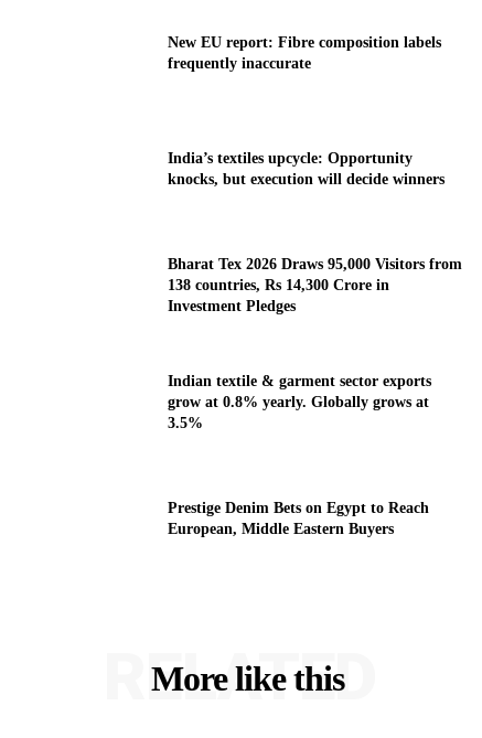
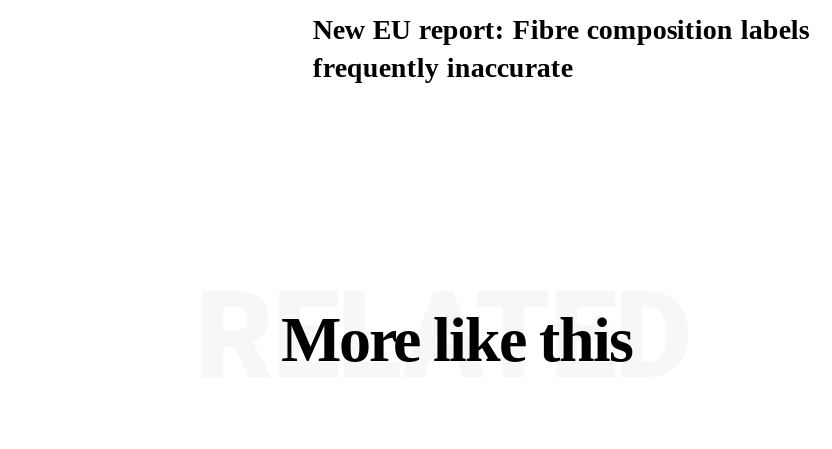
[168,150,445,188] India’s textiles upcycle: Opportunity | knocks, but execution will decide winners -> none
[168,256,463,315] Bharat Tex 2026 Draws 95,000 Visitors from | 138 countries, Rs 14,300 Crore in | Investment Pledges -> none
[168,373,432,431] Indian textile & garment sector exports | grow at 0.8% yearly. Globally grows at | 3.5% -> none
[168,500,429,537] Prestige Denim Bets on Egypt to Reach | European, Middle Eastern Buyers -> none

